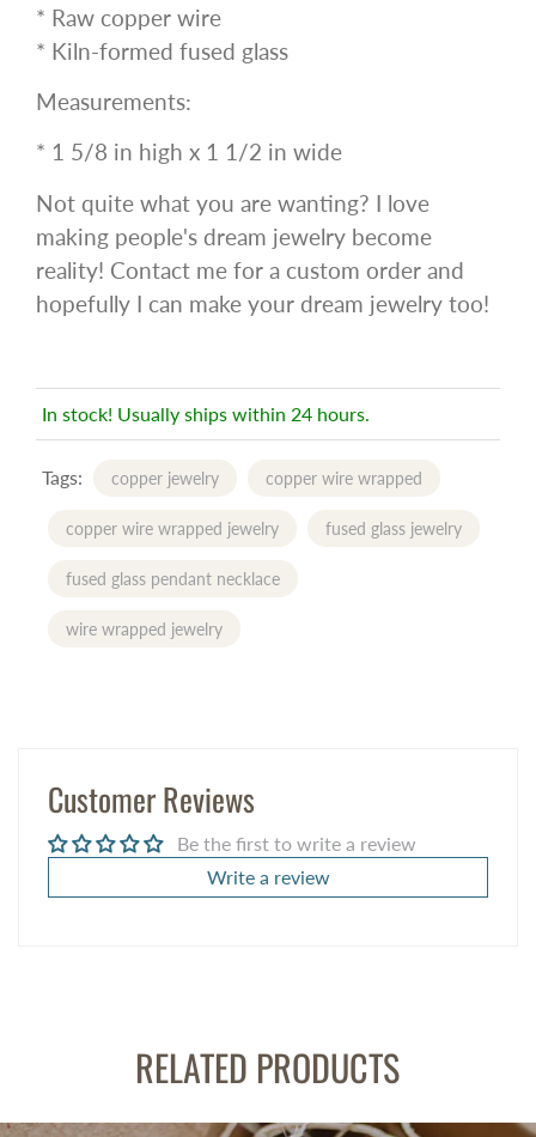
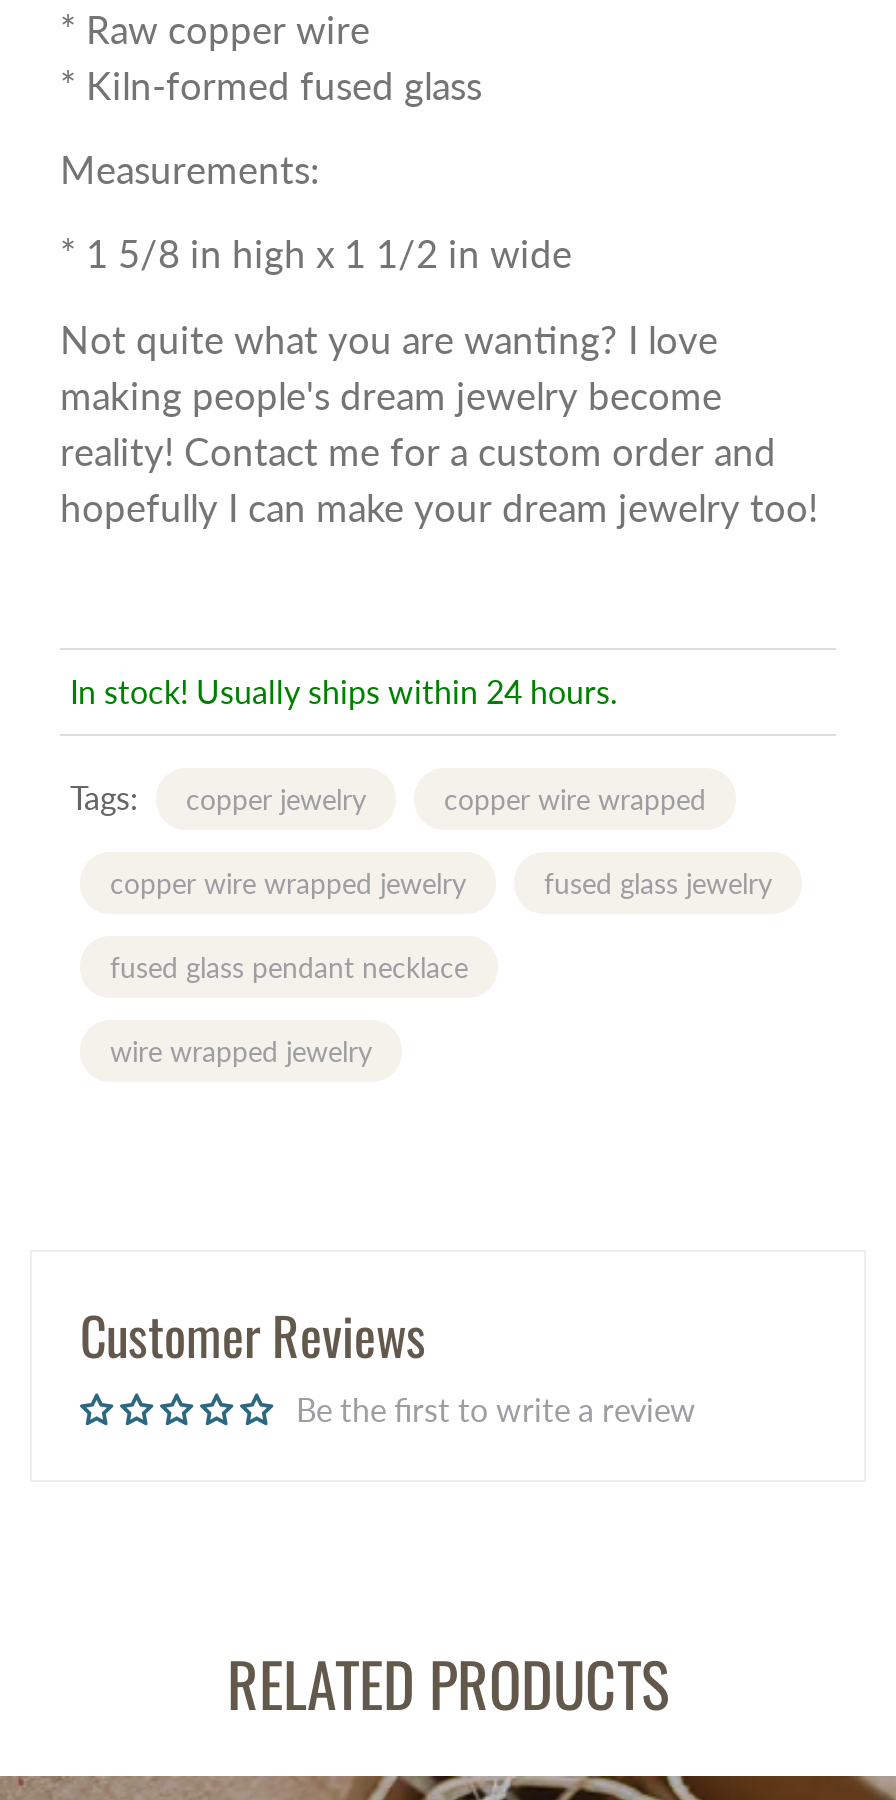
[206,865,330,888] Write a review -> none

